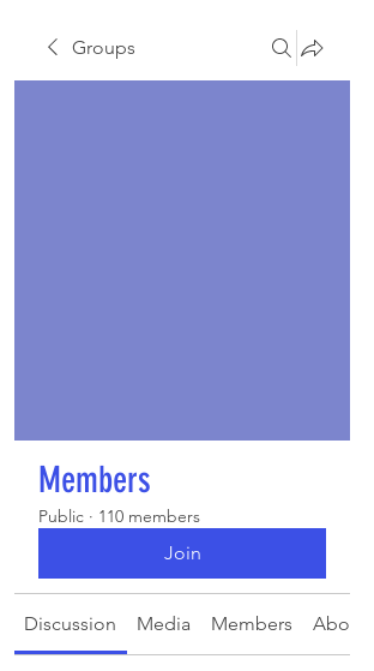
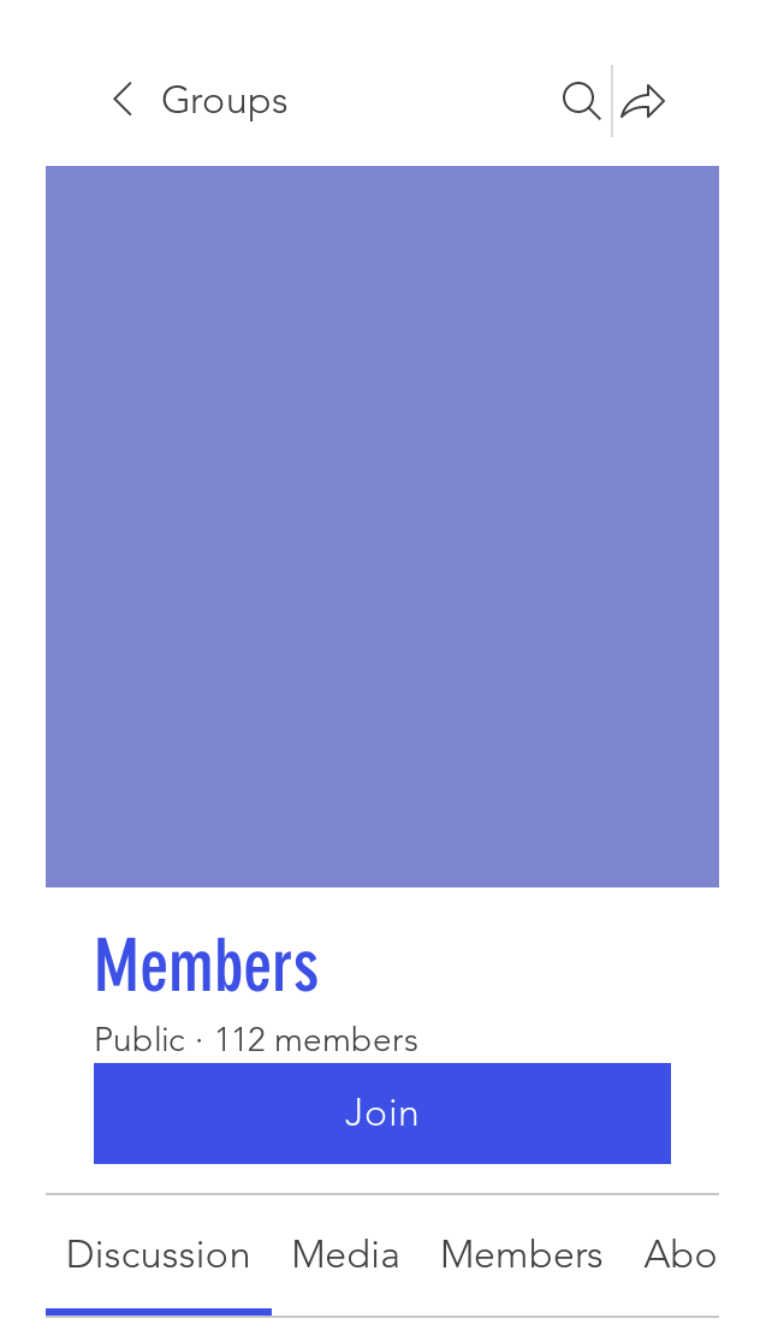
[38,505,200,527] Public · 110 members -> [94,1017,418,1061] Public · 112 members

